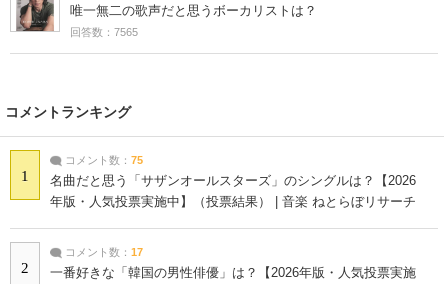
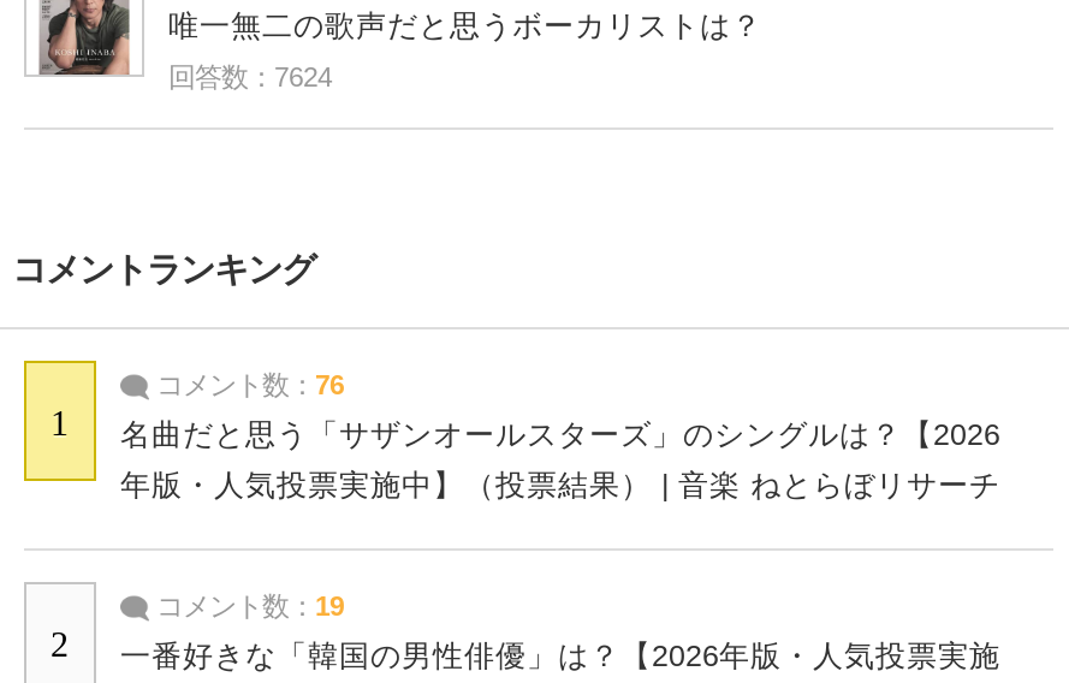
[70,26,138,38] 回答数：7565 -> [168,62,332,91] 回答数：7624
[62,154,143,166] コメント数：75 -> [149,370,344,399] コメント数：76
[62,246,143,258] コメント数：17 -> [149,591,344,620] コメント数：19

